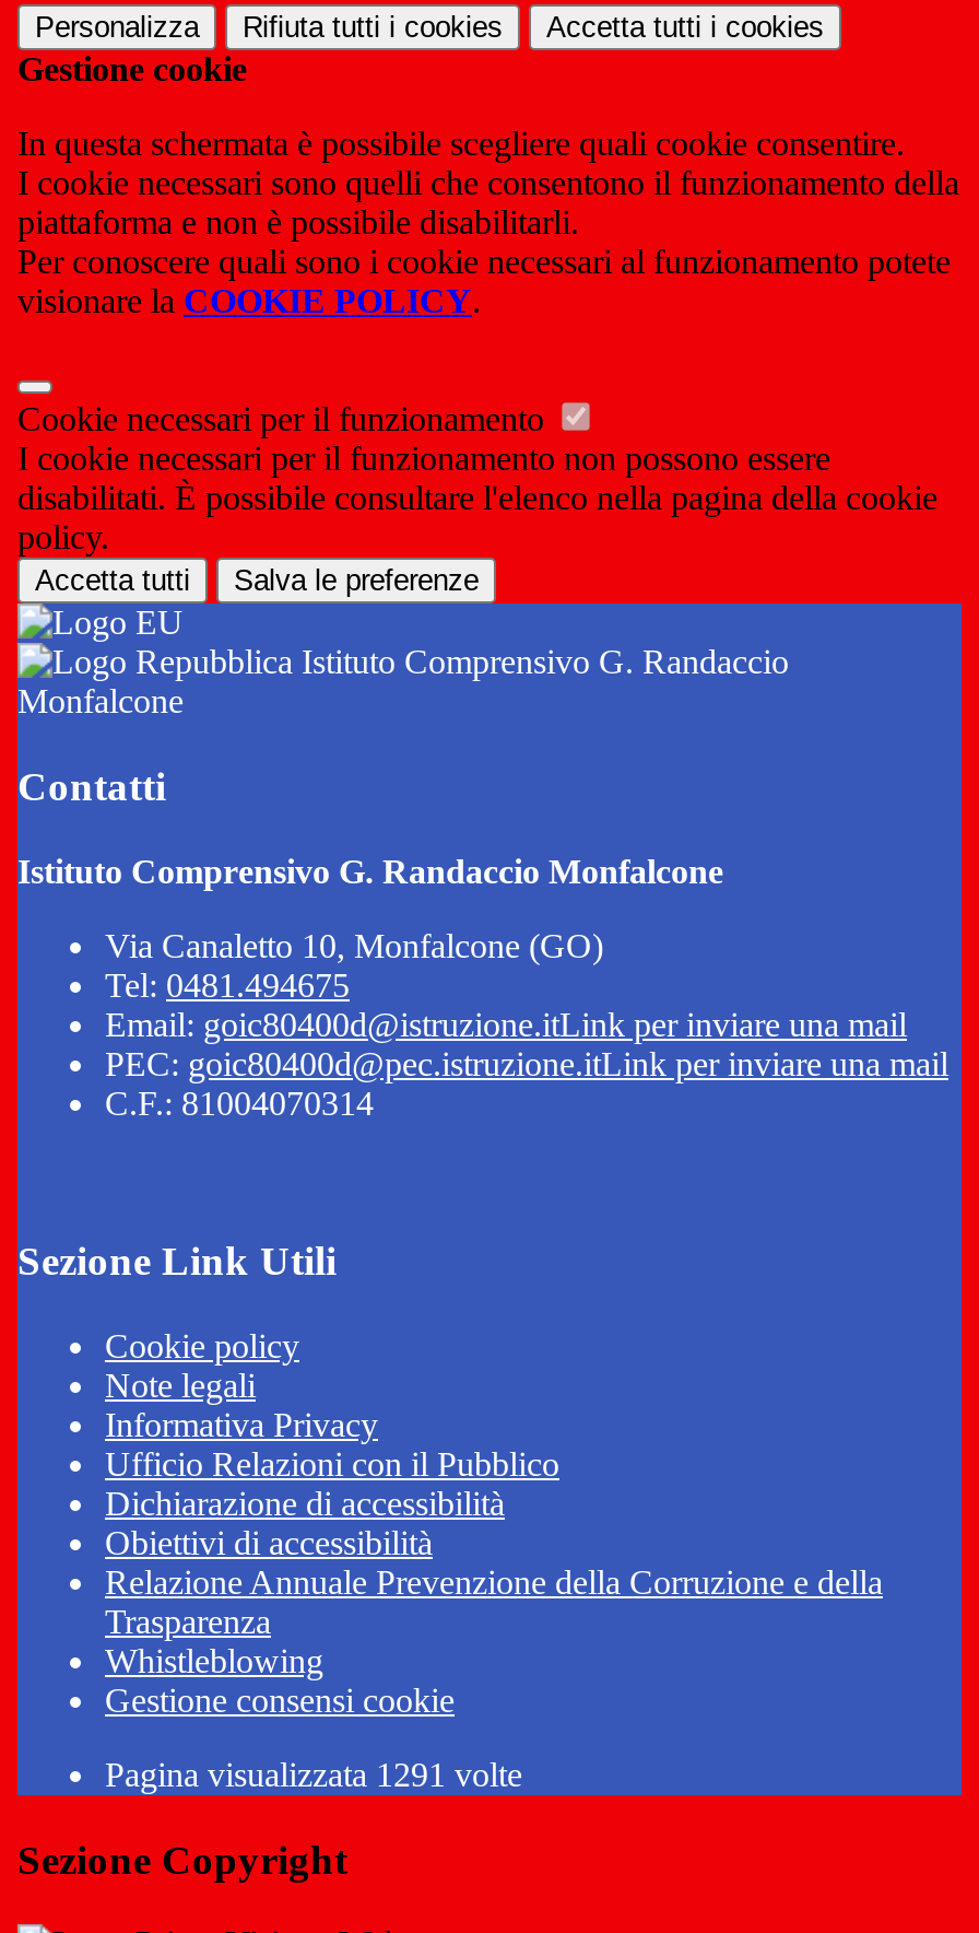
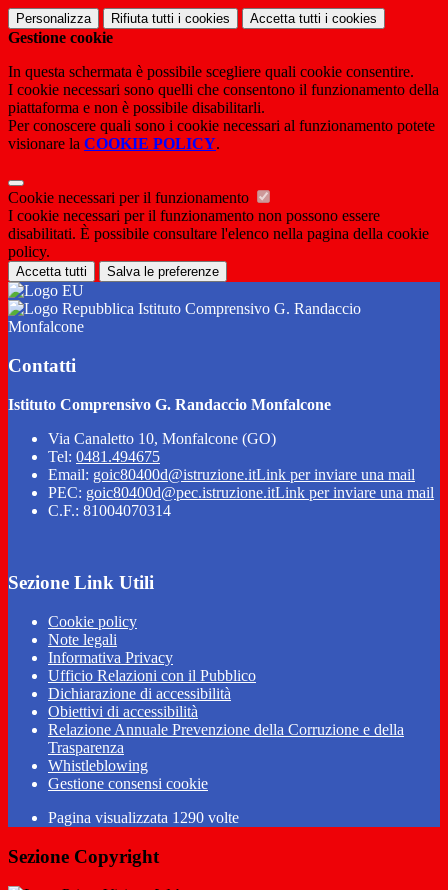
[105,1756,522,1793] Pagina visualizzata 1291 volte -> [48,809,239,826] Pagina visualizzata 1290 volte

